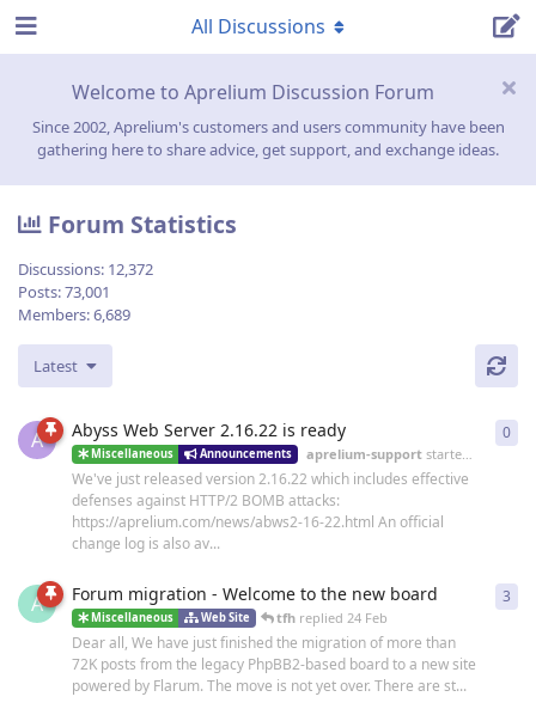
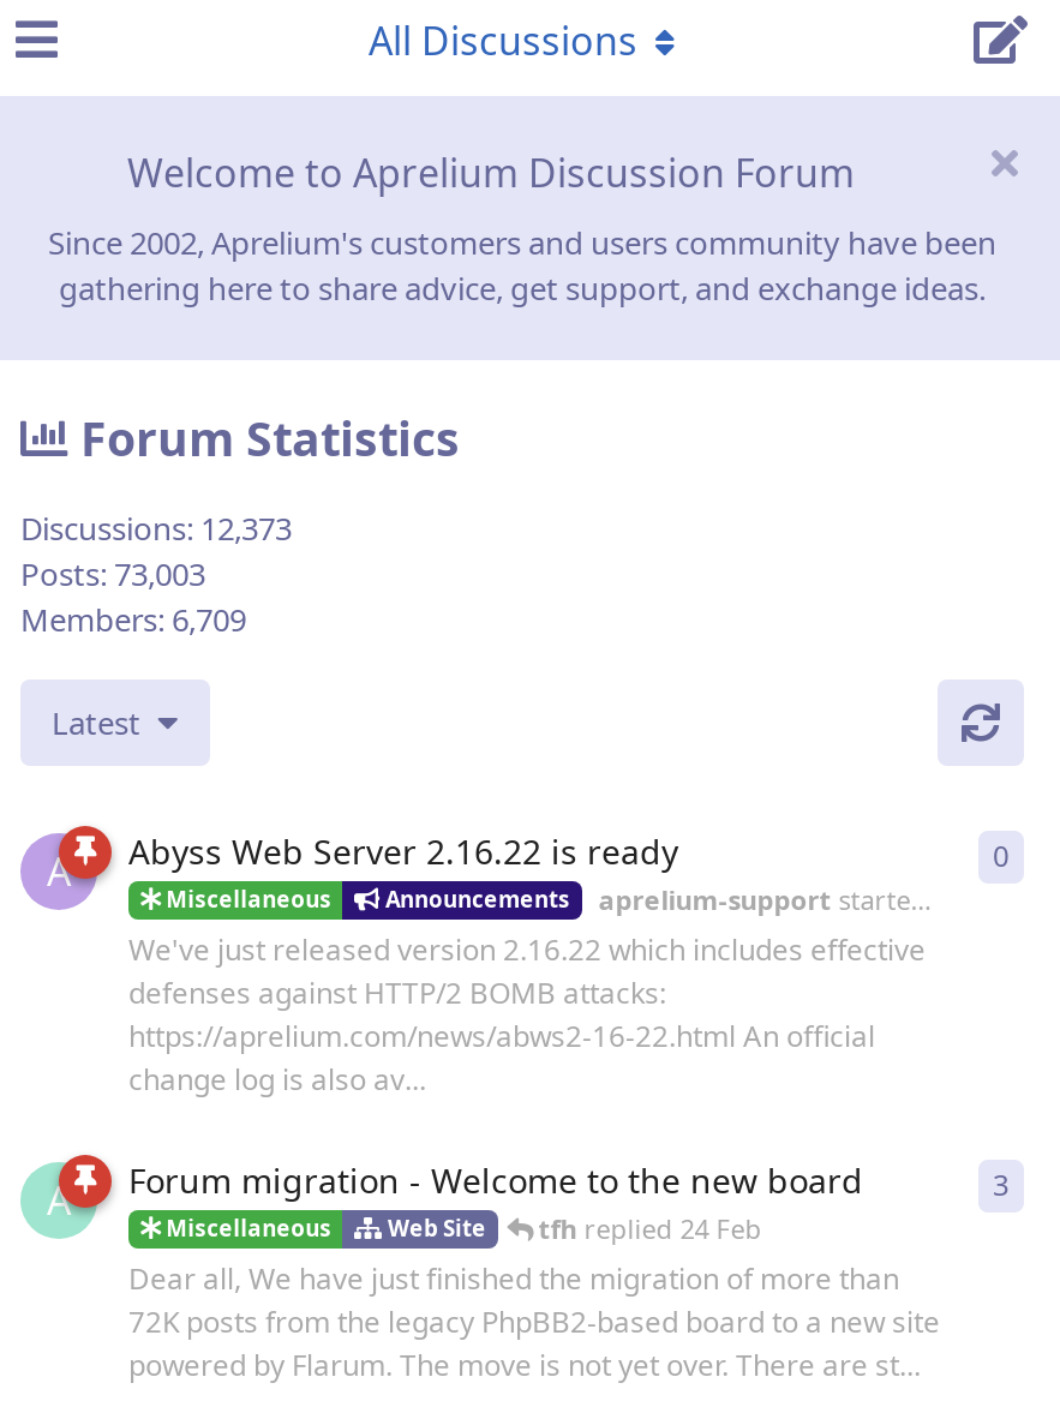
[18,258,153,280] Discussions: 12,372 -> [20,507,292,550] Discussions: 12,373
[18,281,110,303] Posts: 73,001 -> [20,553,205,596] Posts: 73,003
[18,304,130,325] Members: 6,689 -> [20,598,246,642] Members: 6,709

